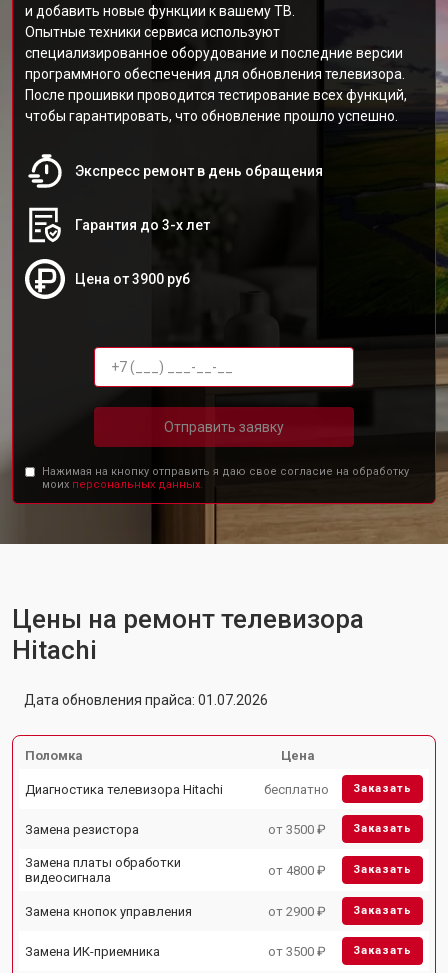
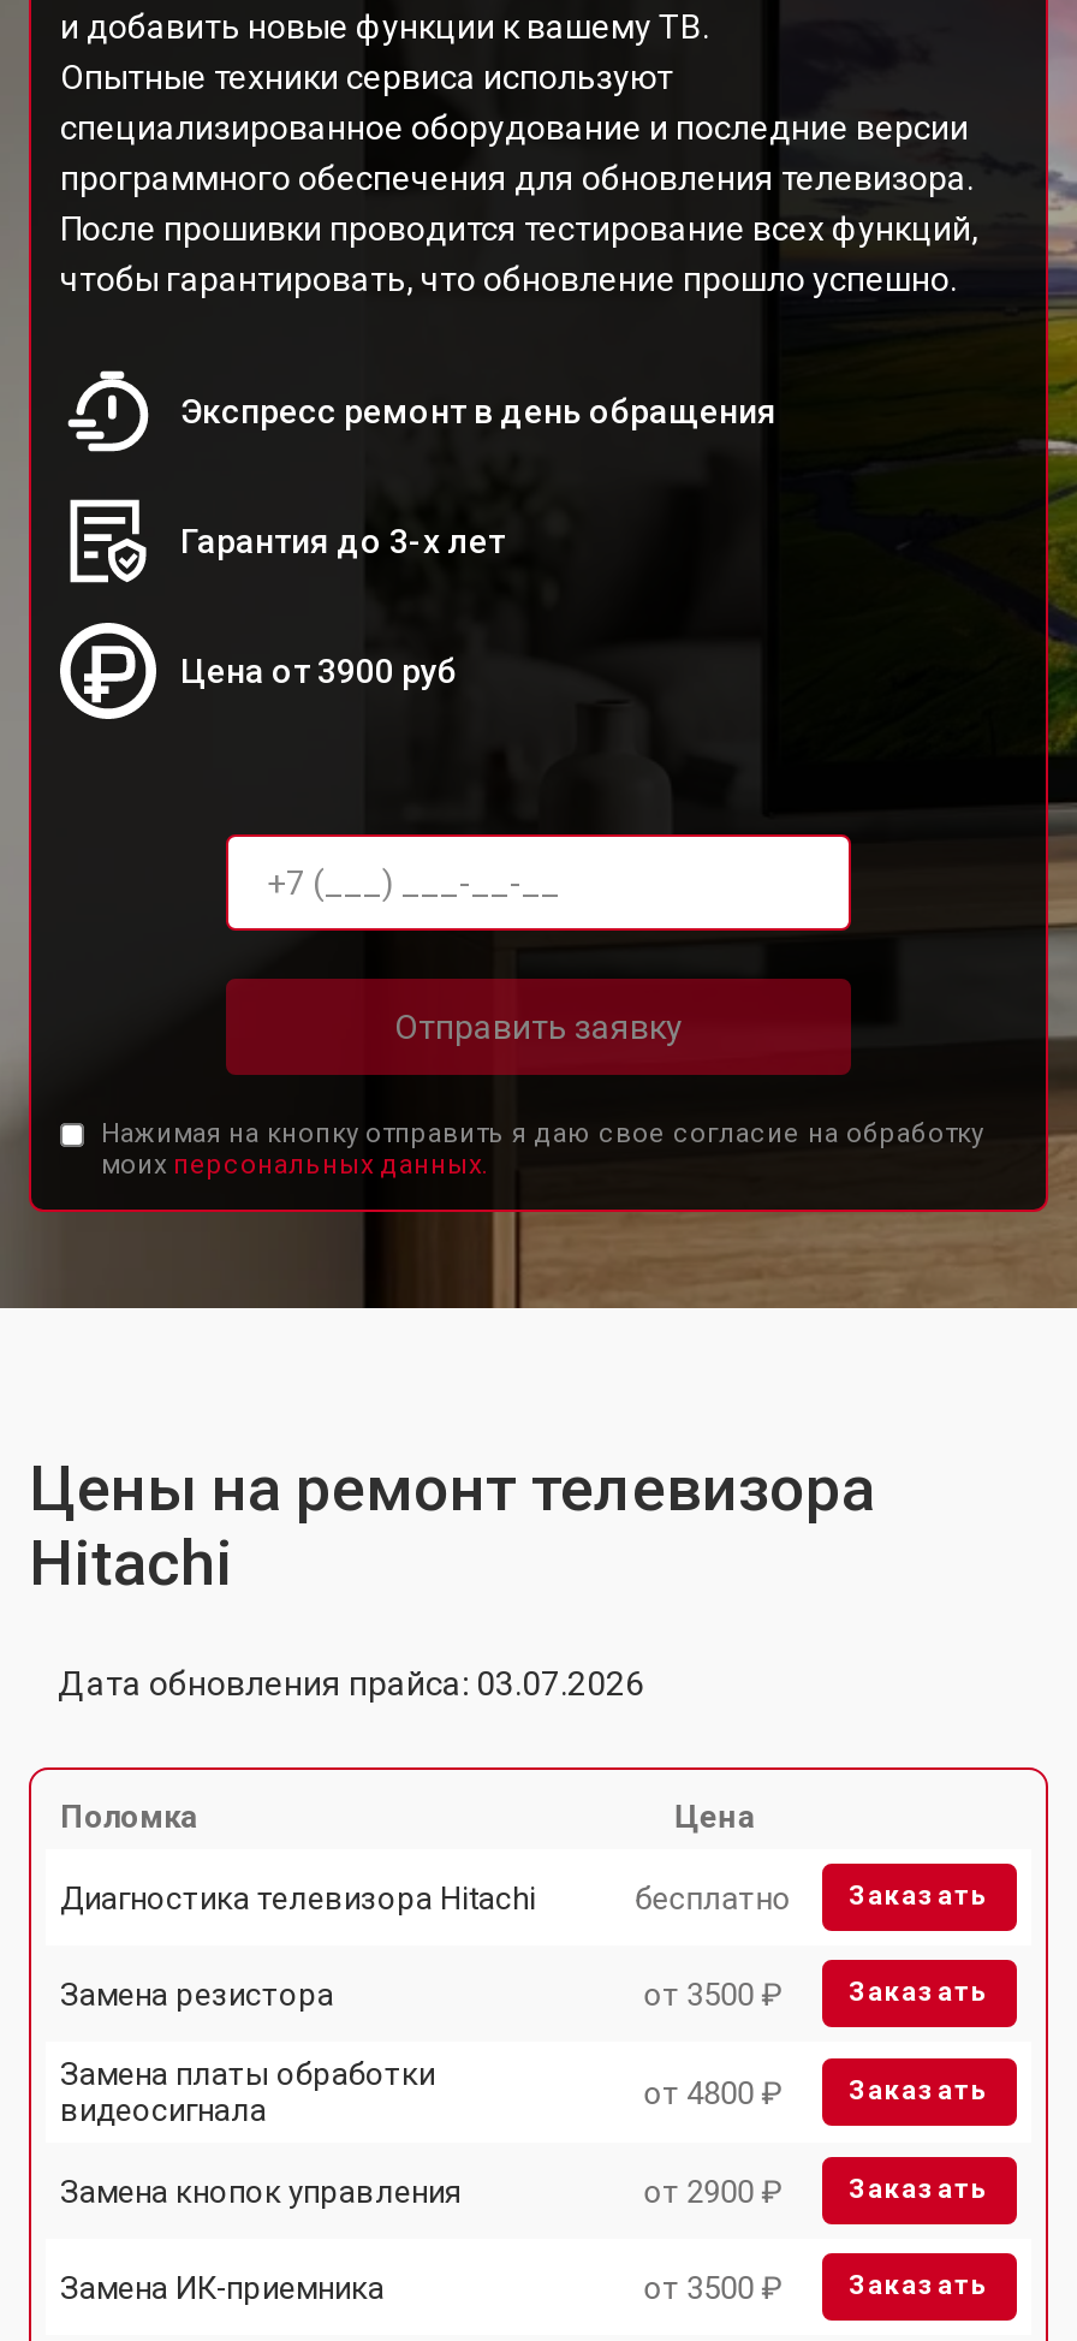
[24,692,268,708] Дата обновления прайса: 01.07.2026 -> [58,1664,644,1703] Дата обновления прайса: 03.07.2026

